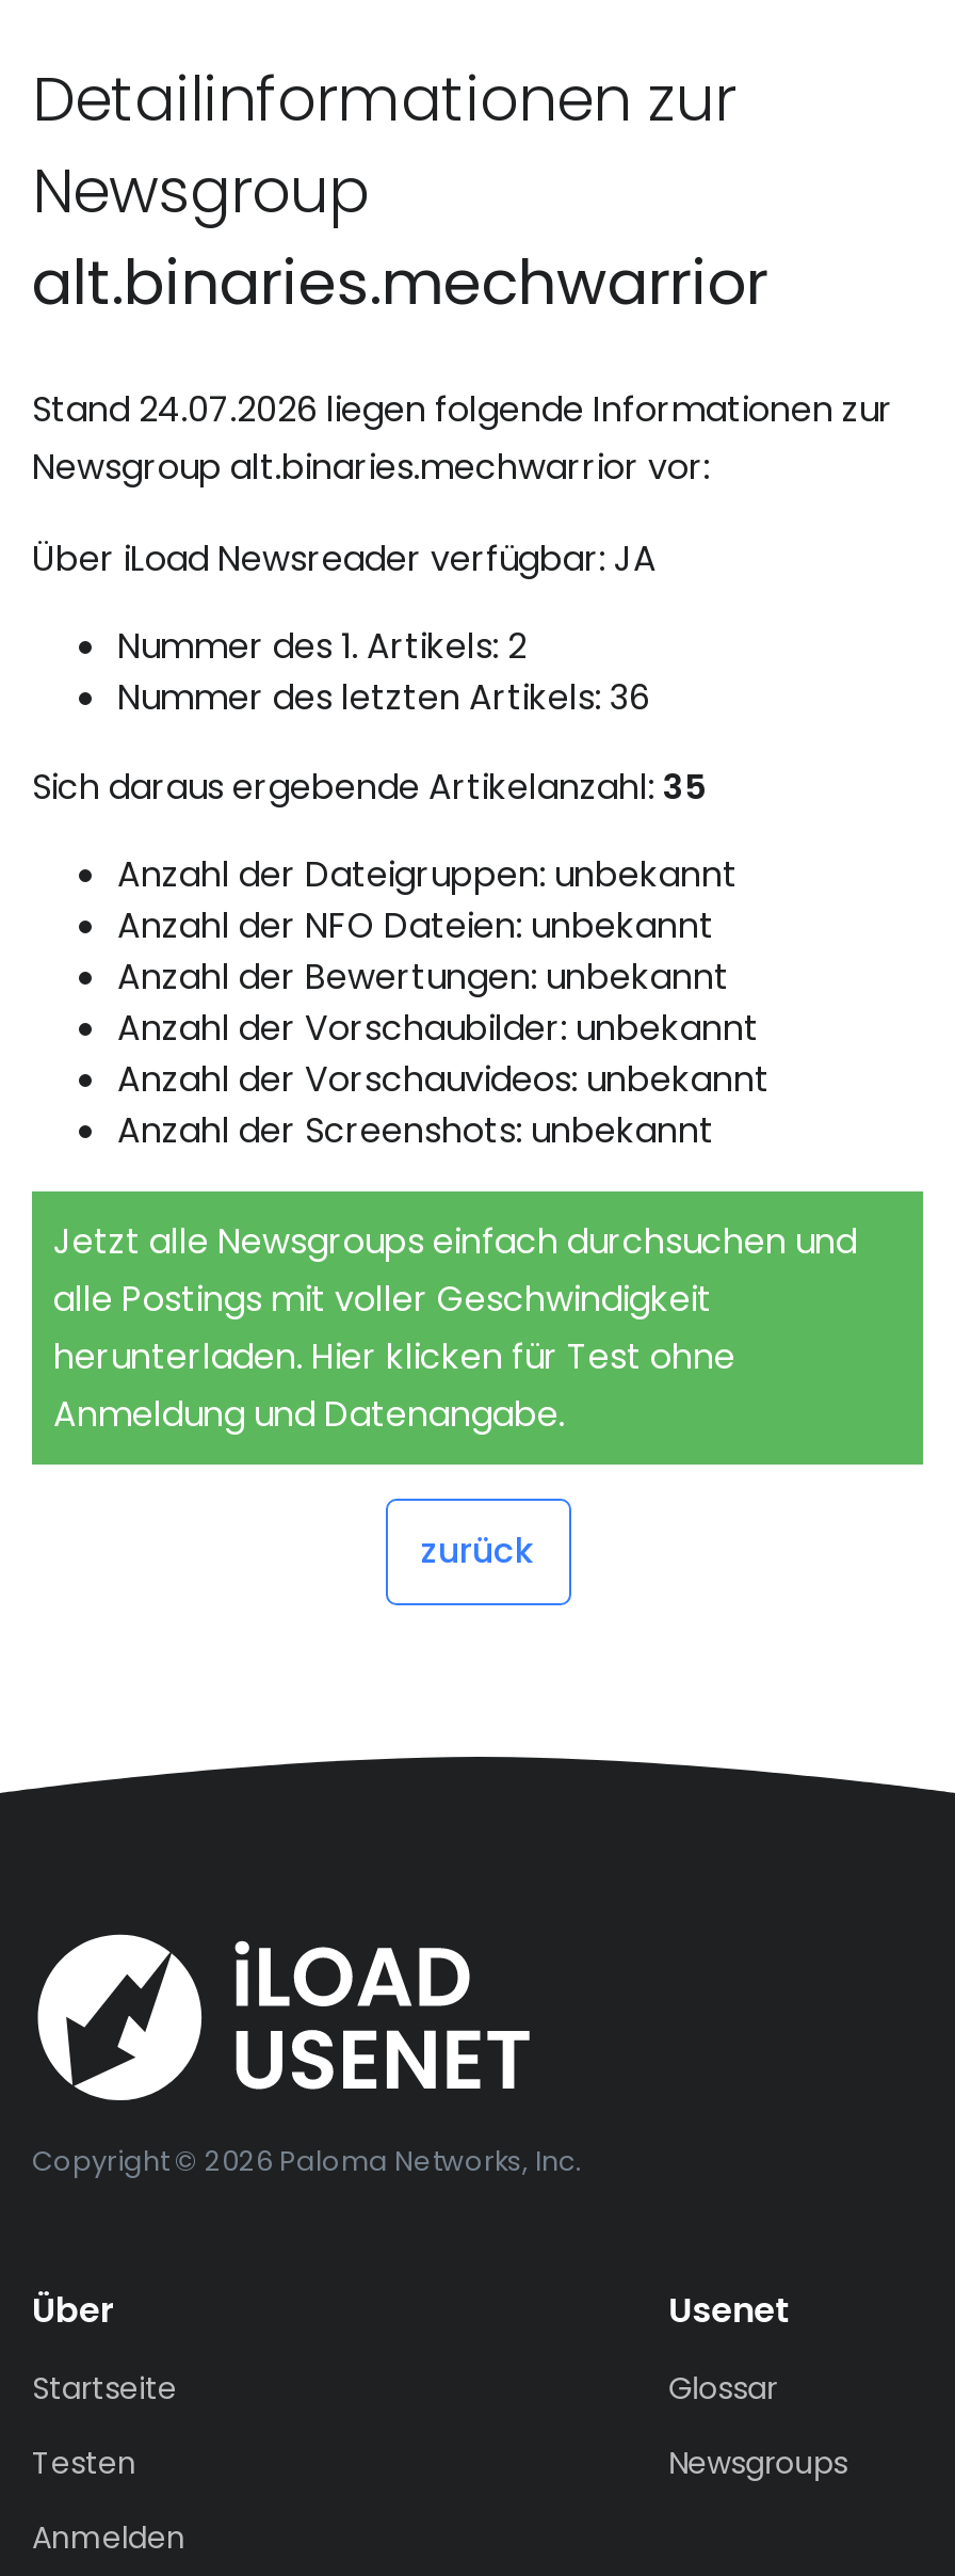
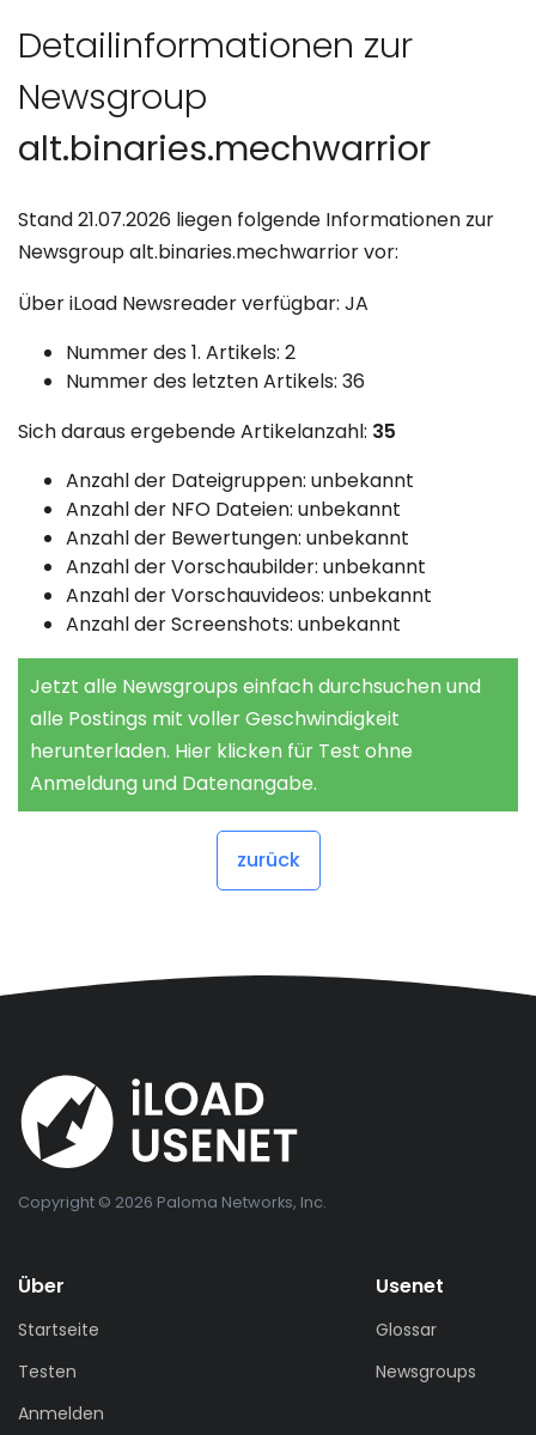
[32,385,893,434] Stand 24.07.2026 liegen folgende Informationen zur -> [18,206,494,233] Stand 21.07.2026 liegen folgende Informationen zur

